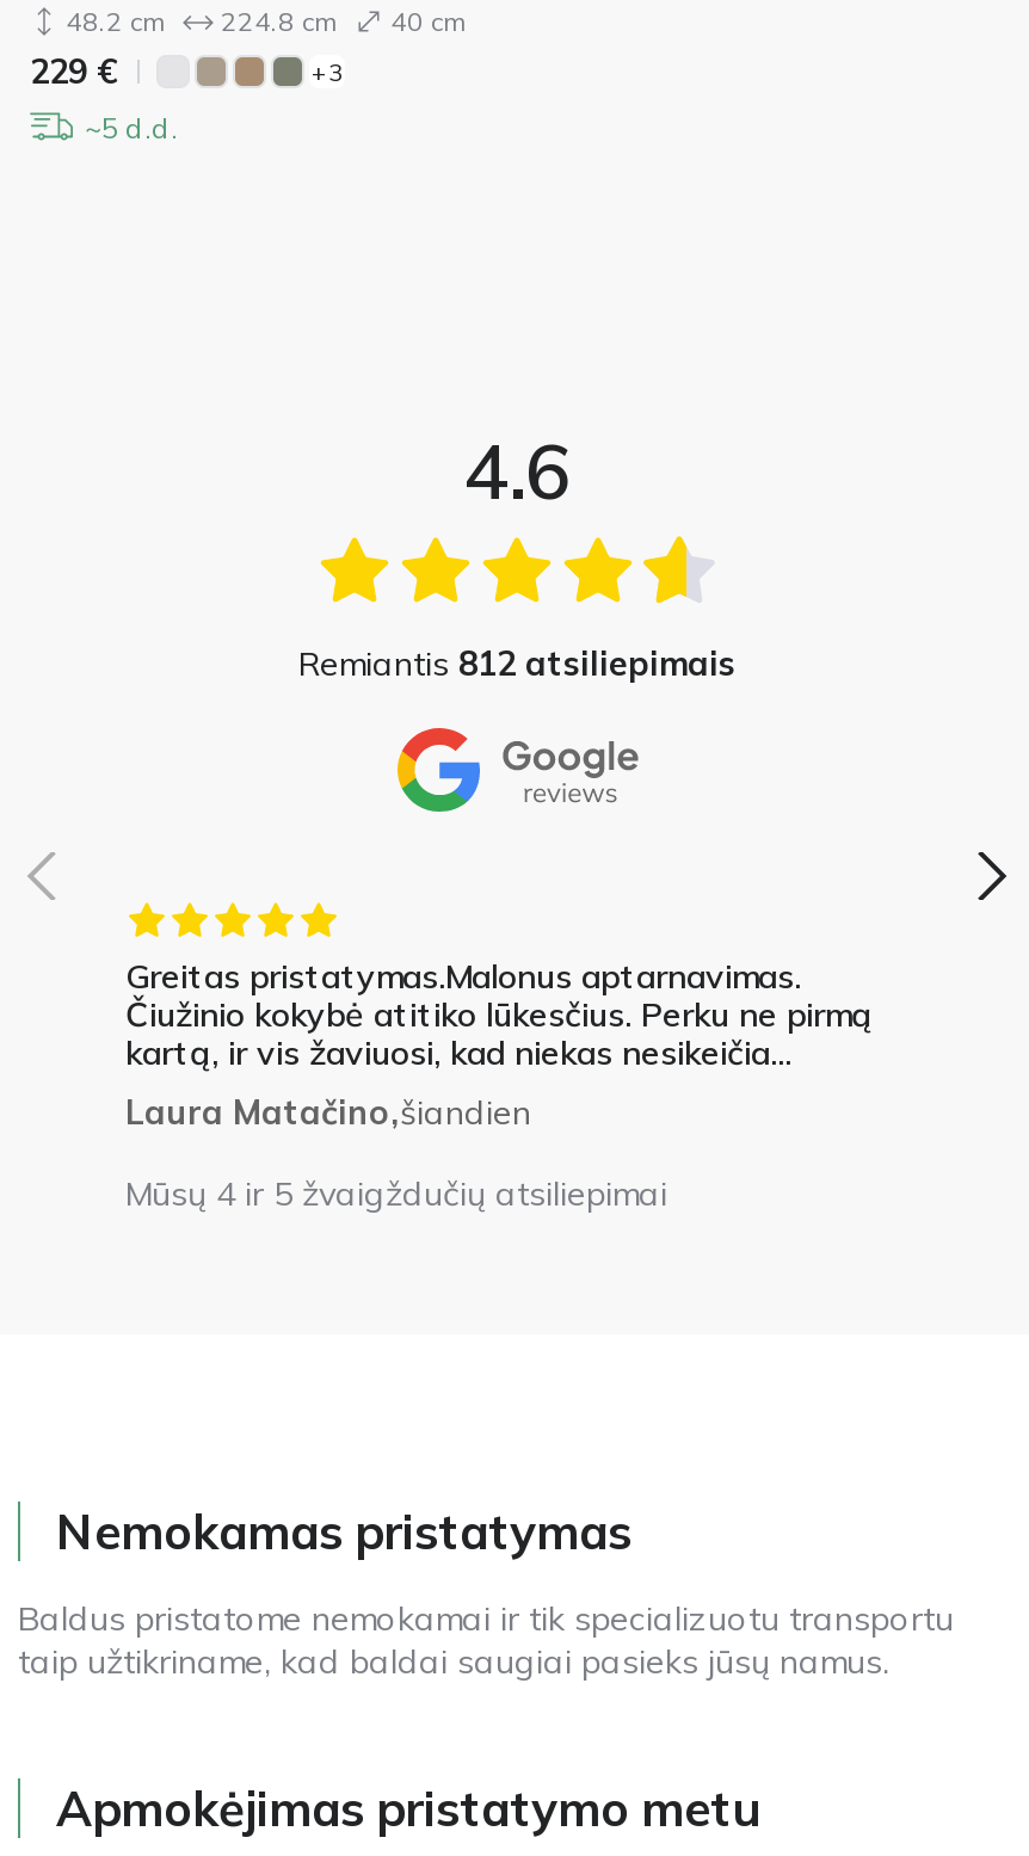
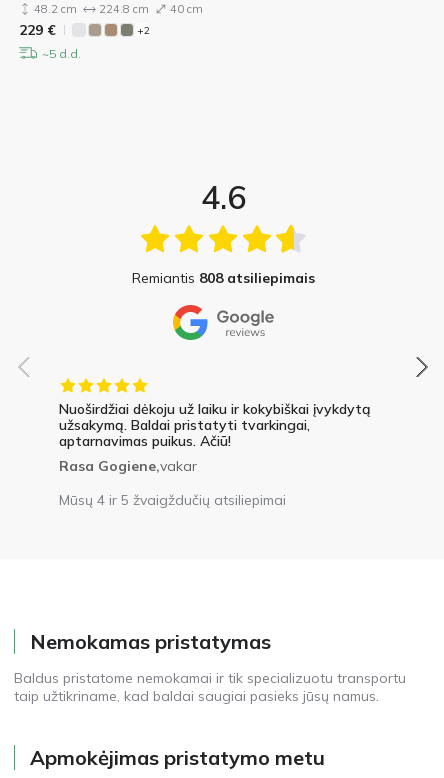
[312,57,343,88] +3 -> [137,24,150,37] +2
[298,643,735,686] Remiantis 812 atsiliepimais -> [131,269,314,287] Remiantis 808 atsiliepimais
[125,955,873,1134] Greitas pristatymas.Malonus aptarnavimas. | Čiužinio kokybė atitiko lūkesčius. Perku ne pirmą | kartą, ir vis žaviuosi, kad niekas nesikeičia... | Laura Matačino,šiandien -> [59,400,371,475] Nuoširdžiai dėkoju už laiku ir kokybiškai įvykdytą | užsakymą. Baldai pristatyti tvarkingai, | aptarnavimas puikus. Ačiū! | Rasa Gogiene,vakar

